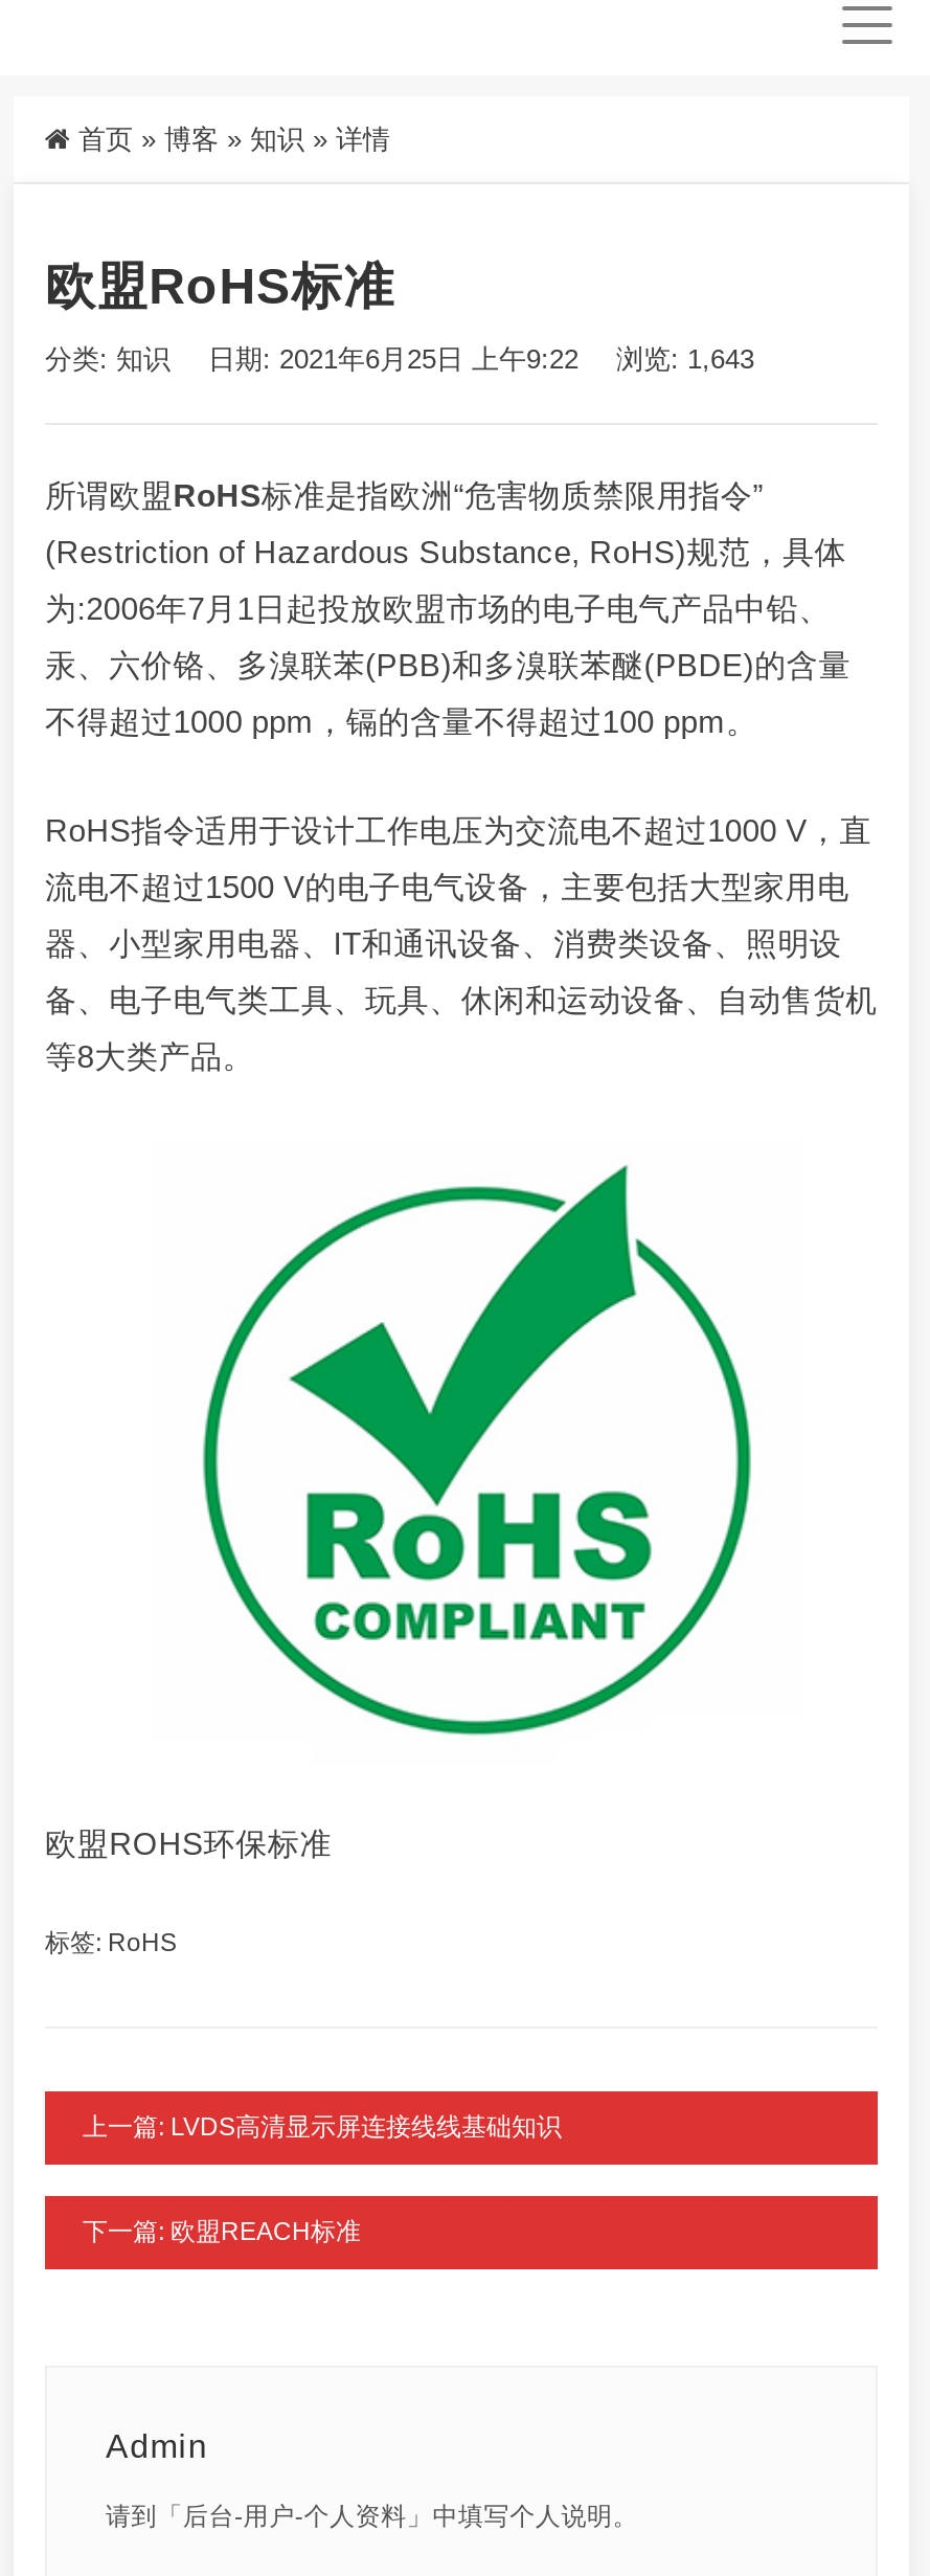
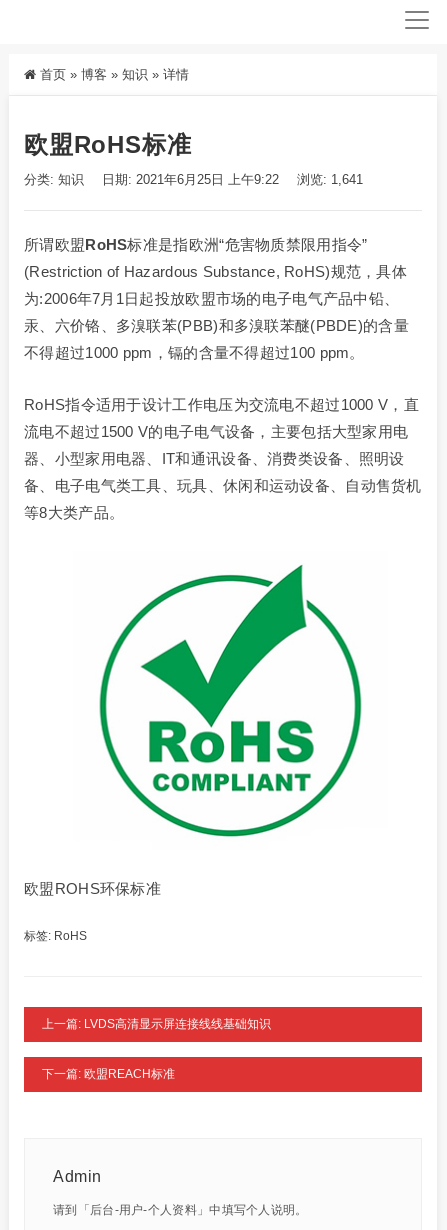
[45,343,754,375] 分类:知识 日期: 2021年6月25日 上午9:22 浏览: 1,643 -> [24,172,363,187] 分类:知识 日期: 2021年6月25日 上午9:22 浏览: 1,641

